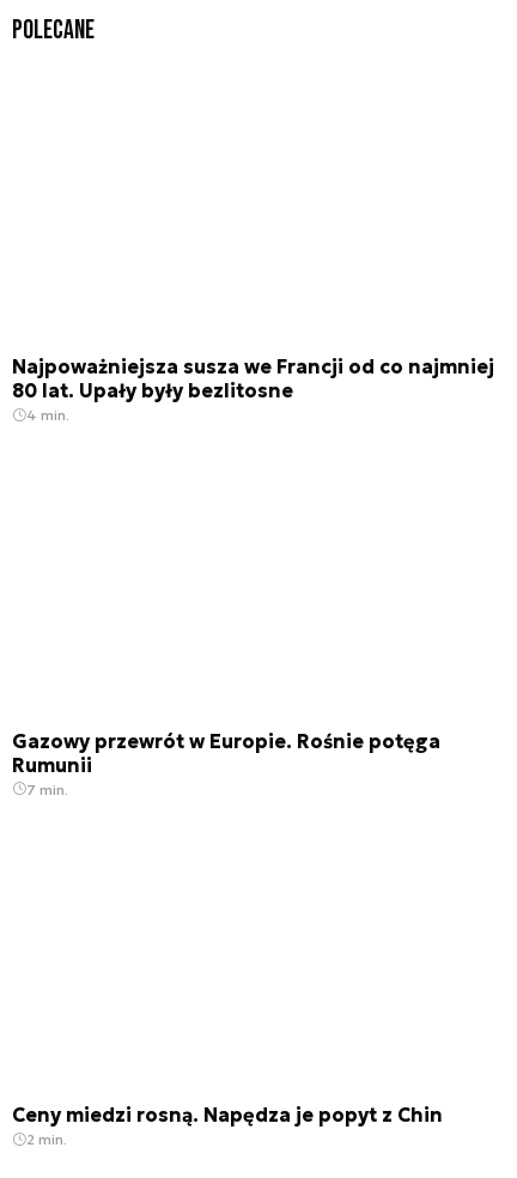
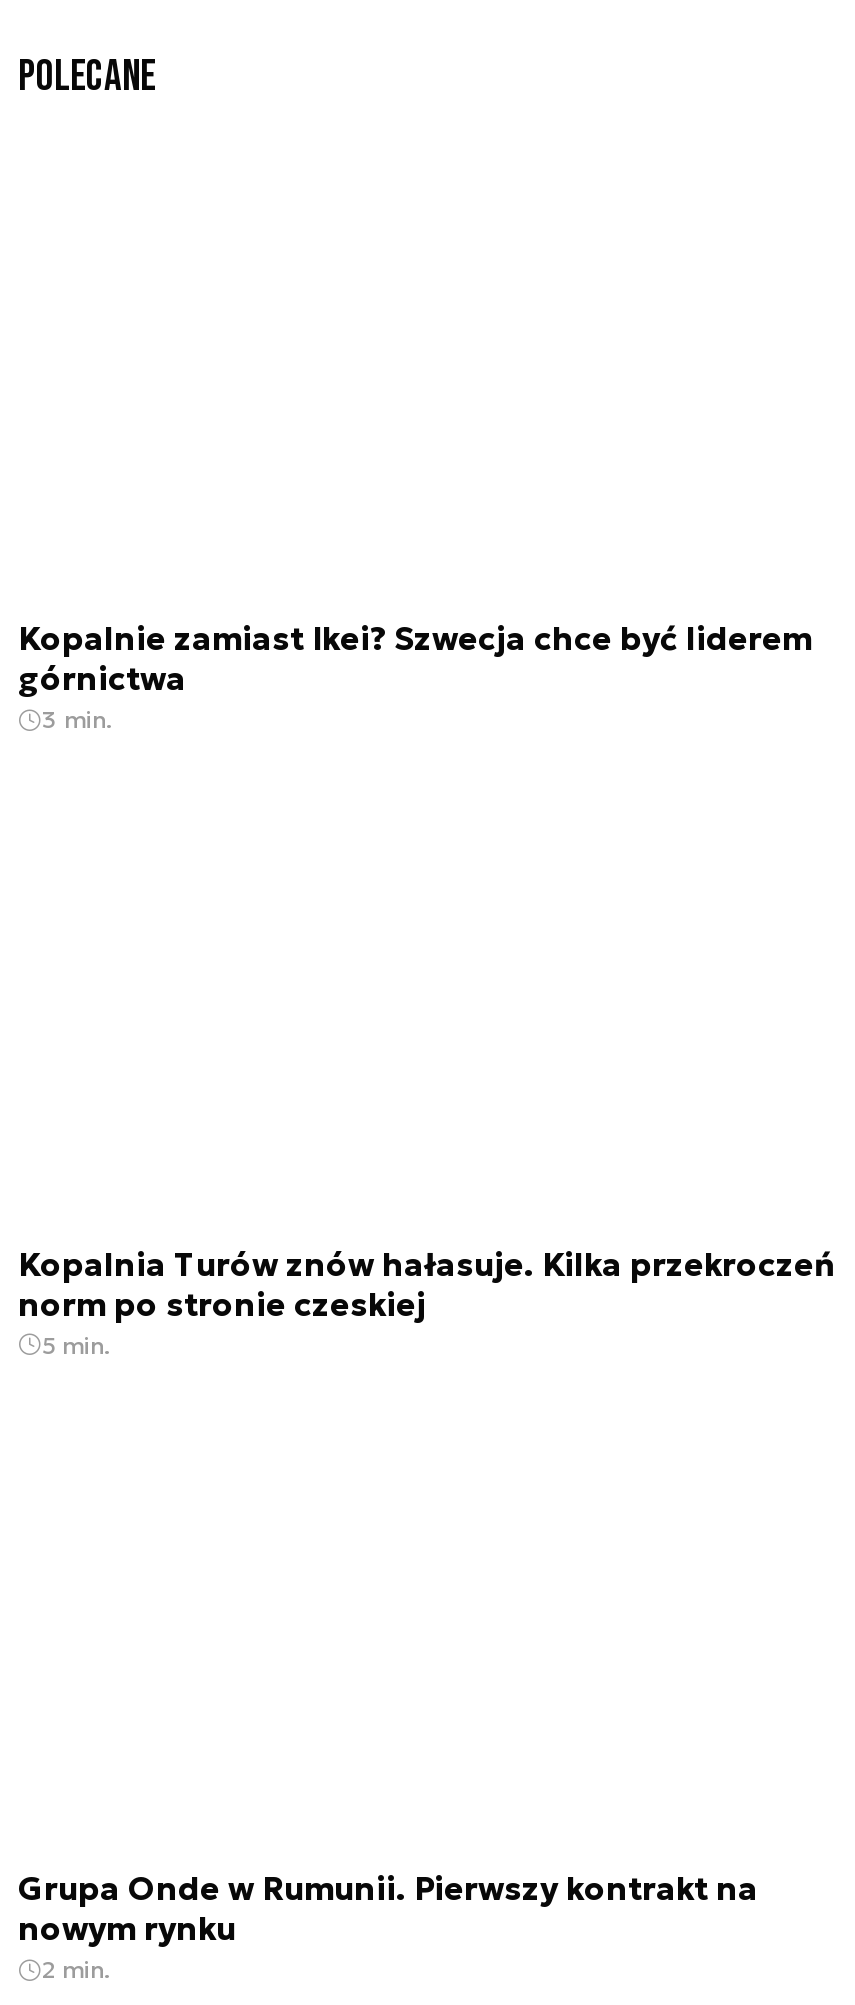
[12,354,494,424] Najpoważniejsza susza we Francji od co najmniej | 80 lat. Upały były bezlitosne | 4 min. -> [18,618,812,734] Kopalnie zamiast Ikei? Szwecja chce być liderem | górnictwa | 3 min.
[12,729,440,798] Gazowy przewrót w Europie. Rośnie potęga | Rumunii | 7 min. -> [18,1243,834,1359] Kopalnia Turów znów hałasuje. Kilka przekroczeń | norm po stronie czeskiej | 5 min.
[12,1103,443,1127] Ceny miedzi rosną. Napędza je popyt z Chin -> [18,1868,758,1948] Grupa Onde w Rumunii. Pierwszy kontrakt na | nowym rynku

